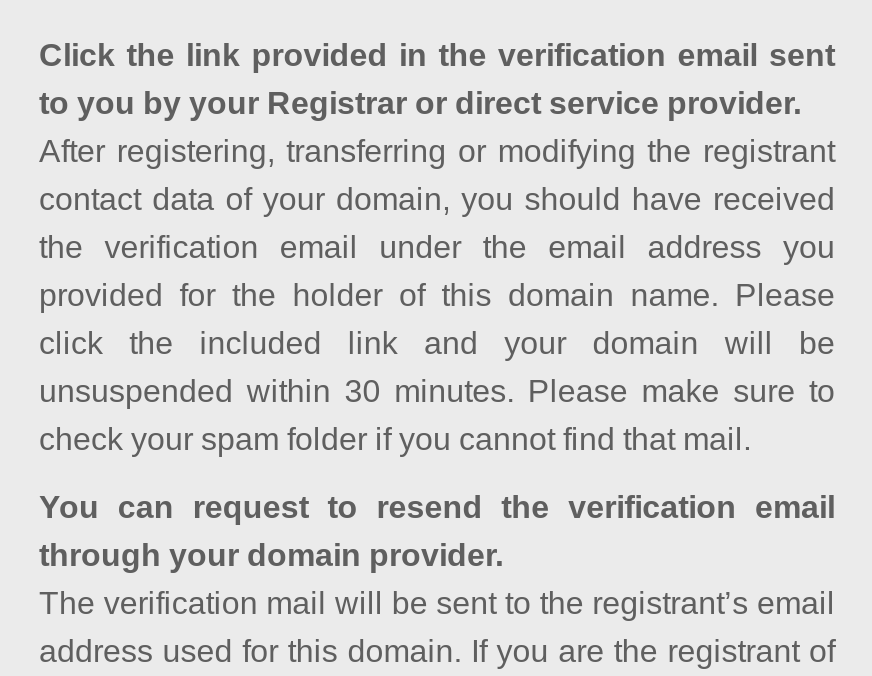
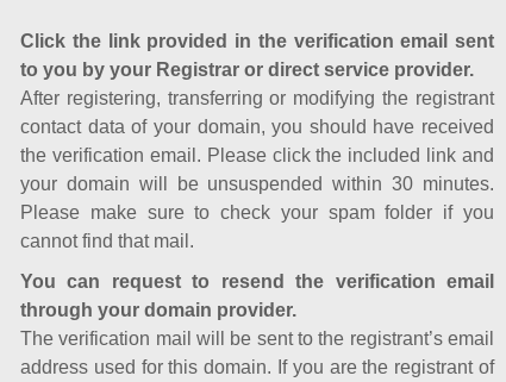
[39,230,835,456] the verification email under the email address you | provided for the holder of this domain name. Please | click the included link and your domain will be | unsuspended within 30 minutes. Please make sure to | check your spam folder if you cannot find that mail. -> [20,145,494,251] the verification email. Please click the included link and | your domain will be unsuspended within 30 minutes. | Please make sure to check your spam folder if you | cannot find that mail.

